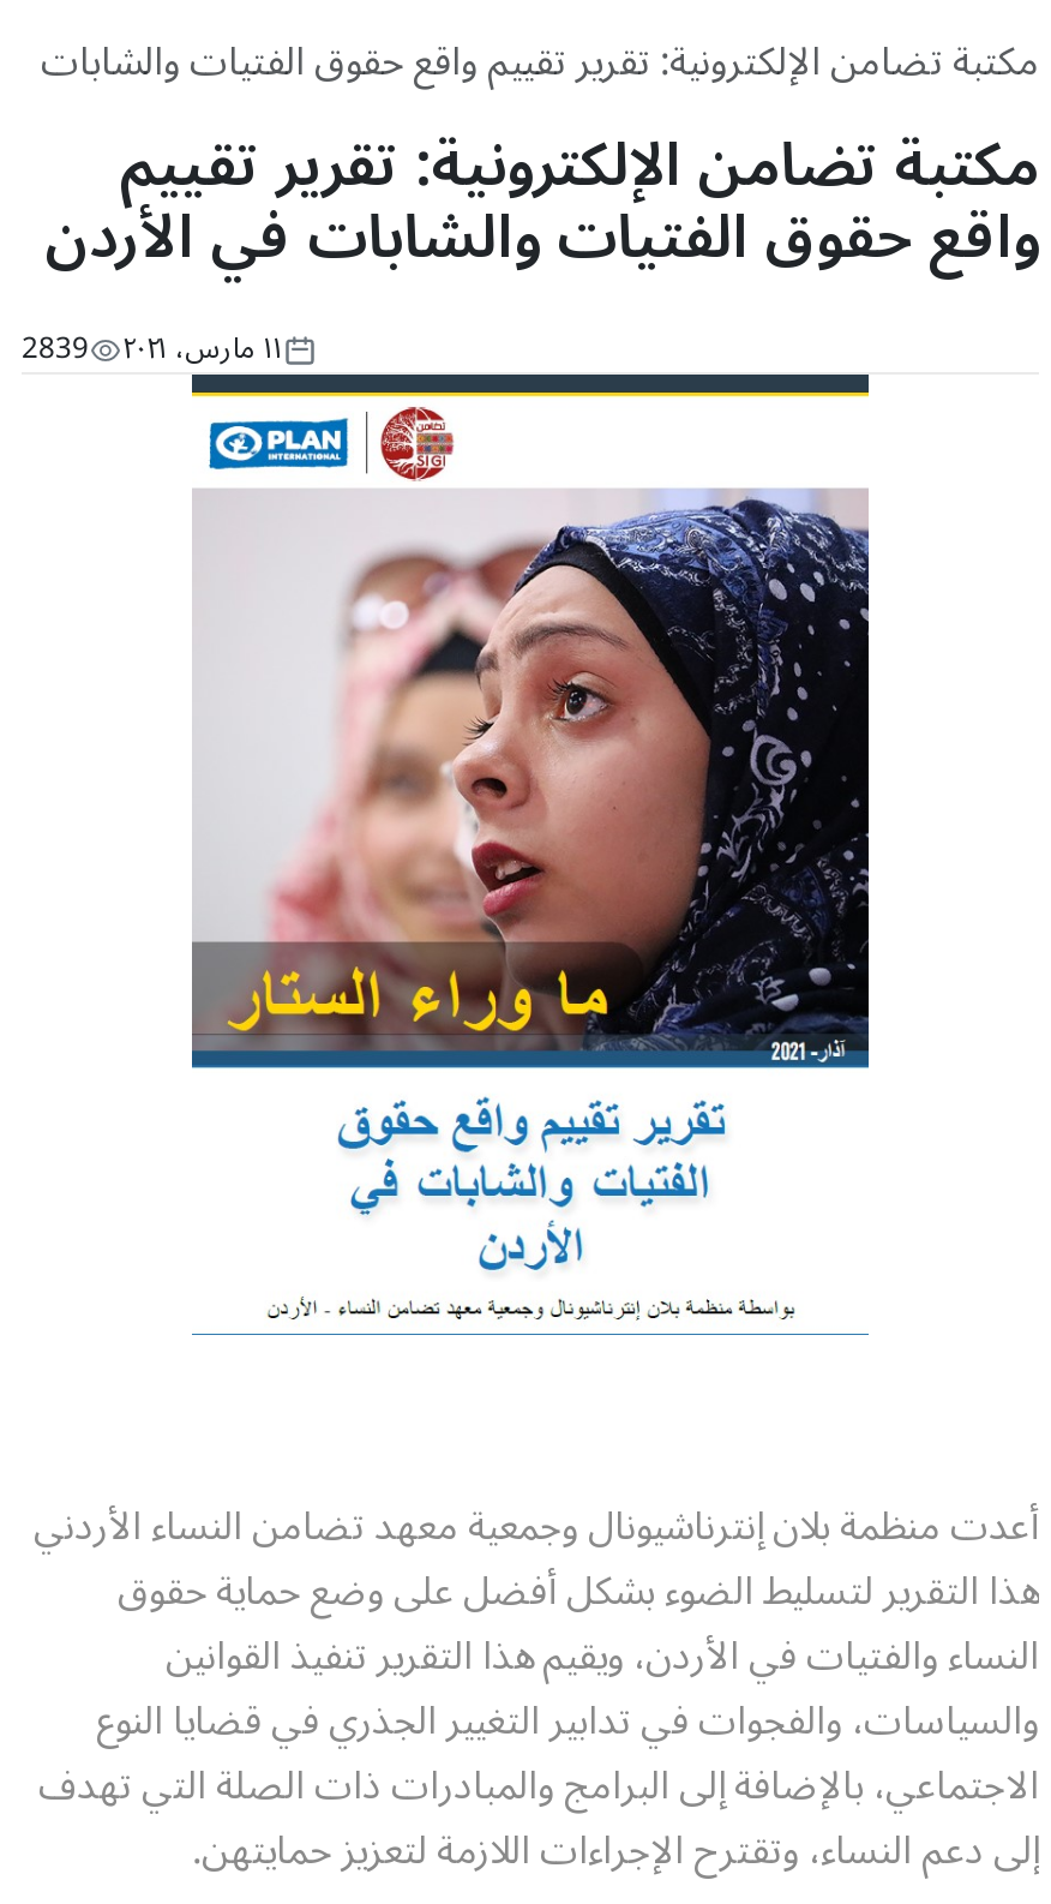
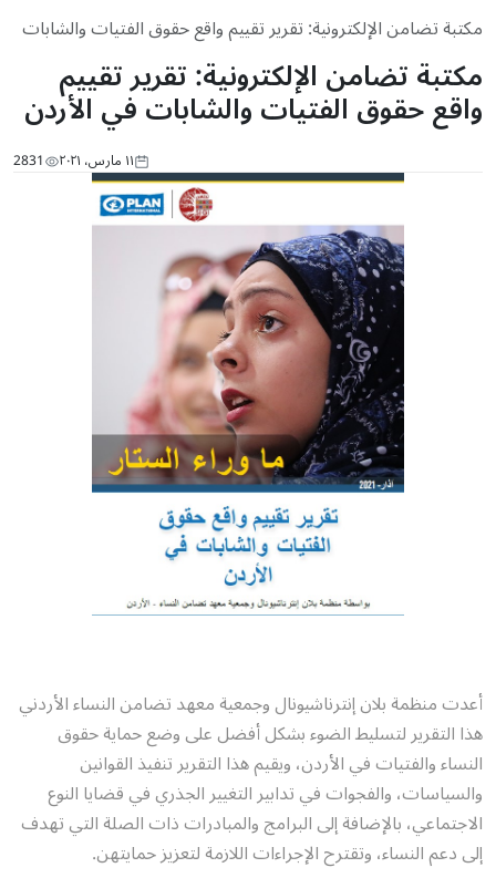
[22,319,89,379] 2839 -> [13,147,44,175] 2831

